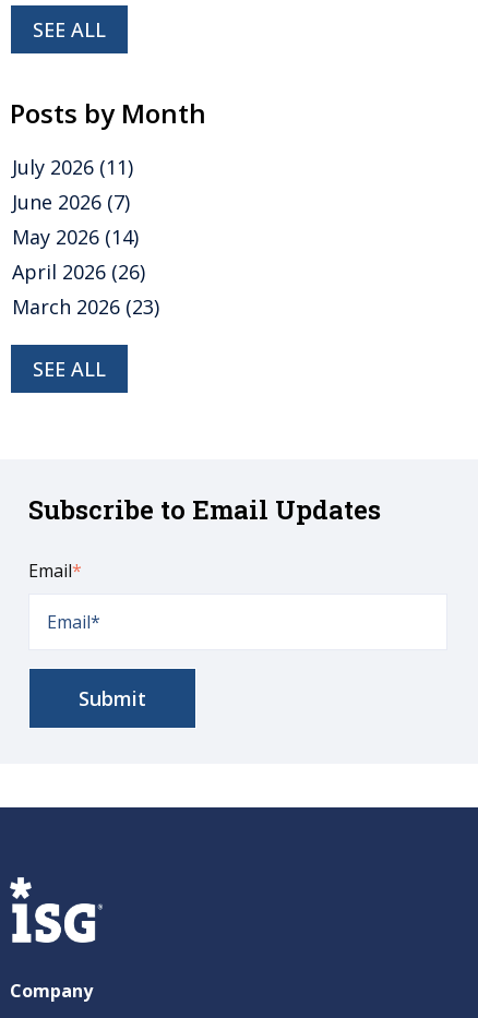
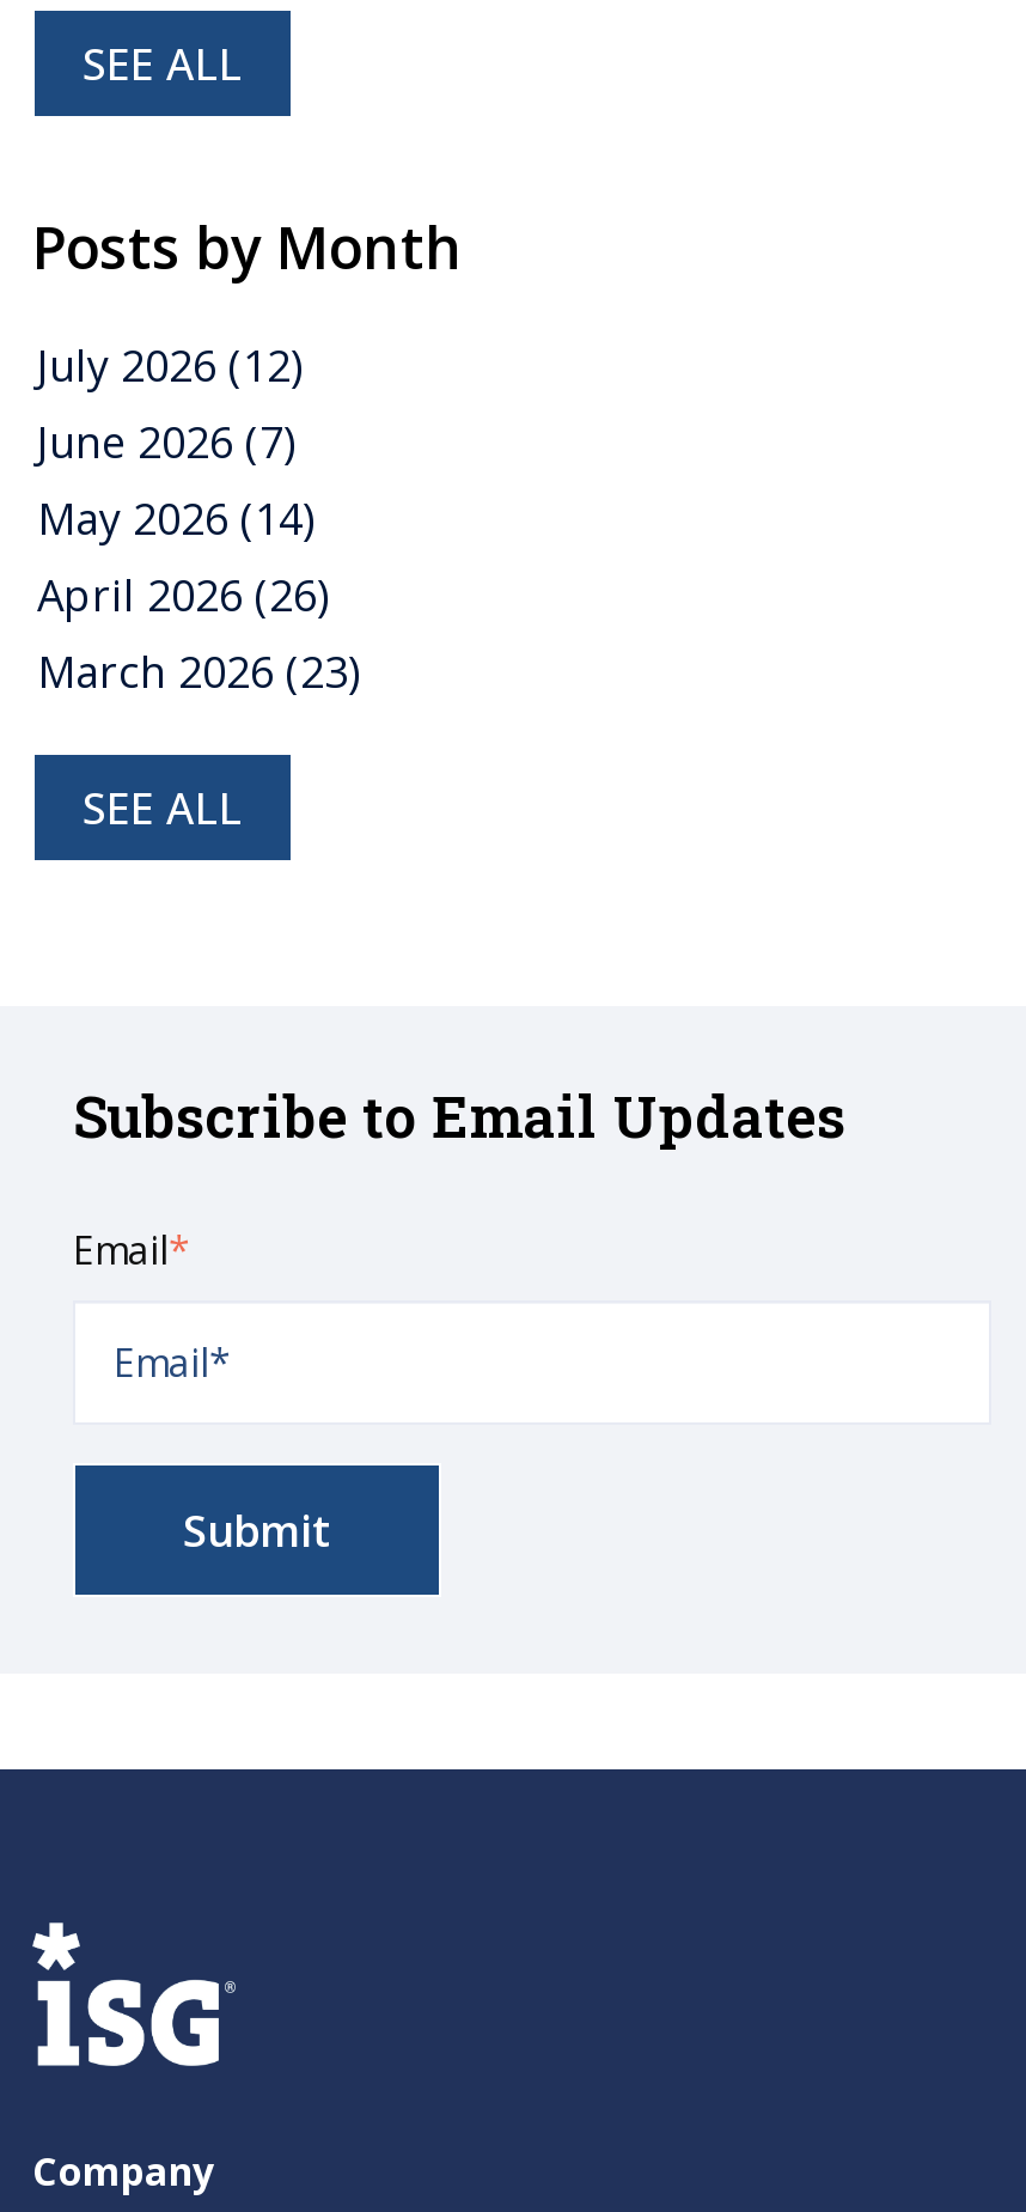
[12,154,133,180] July 2026 (11) -> [37,337,303,395] July 2026 (12)

